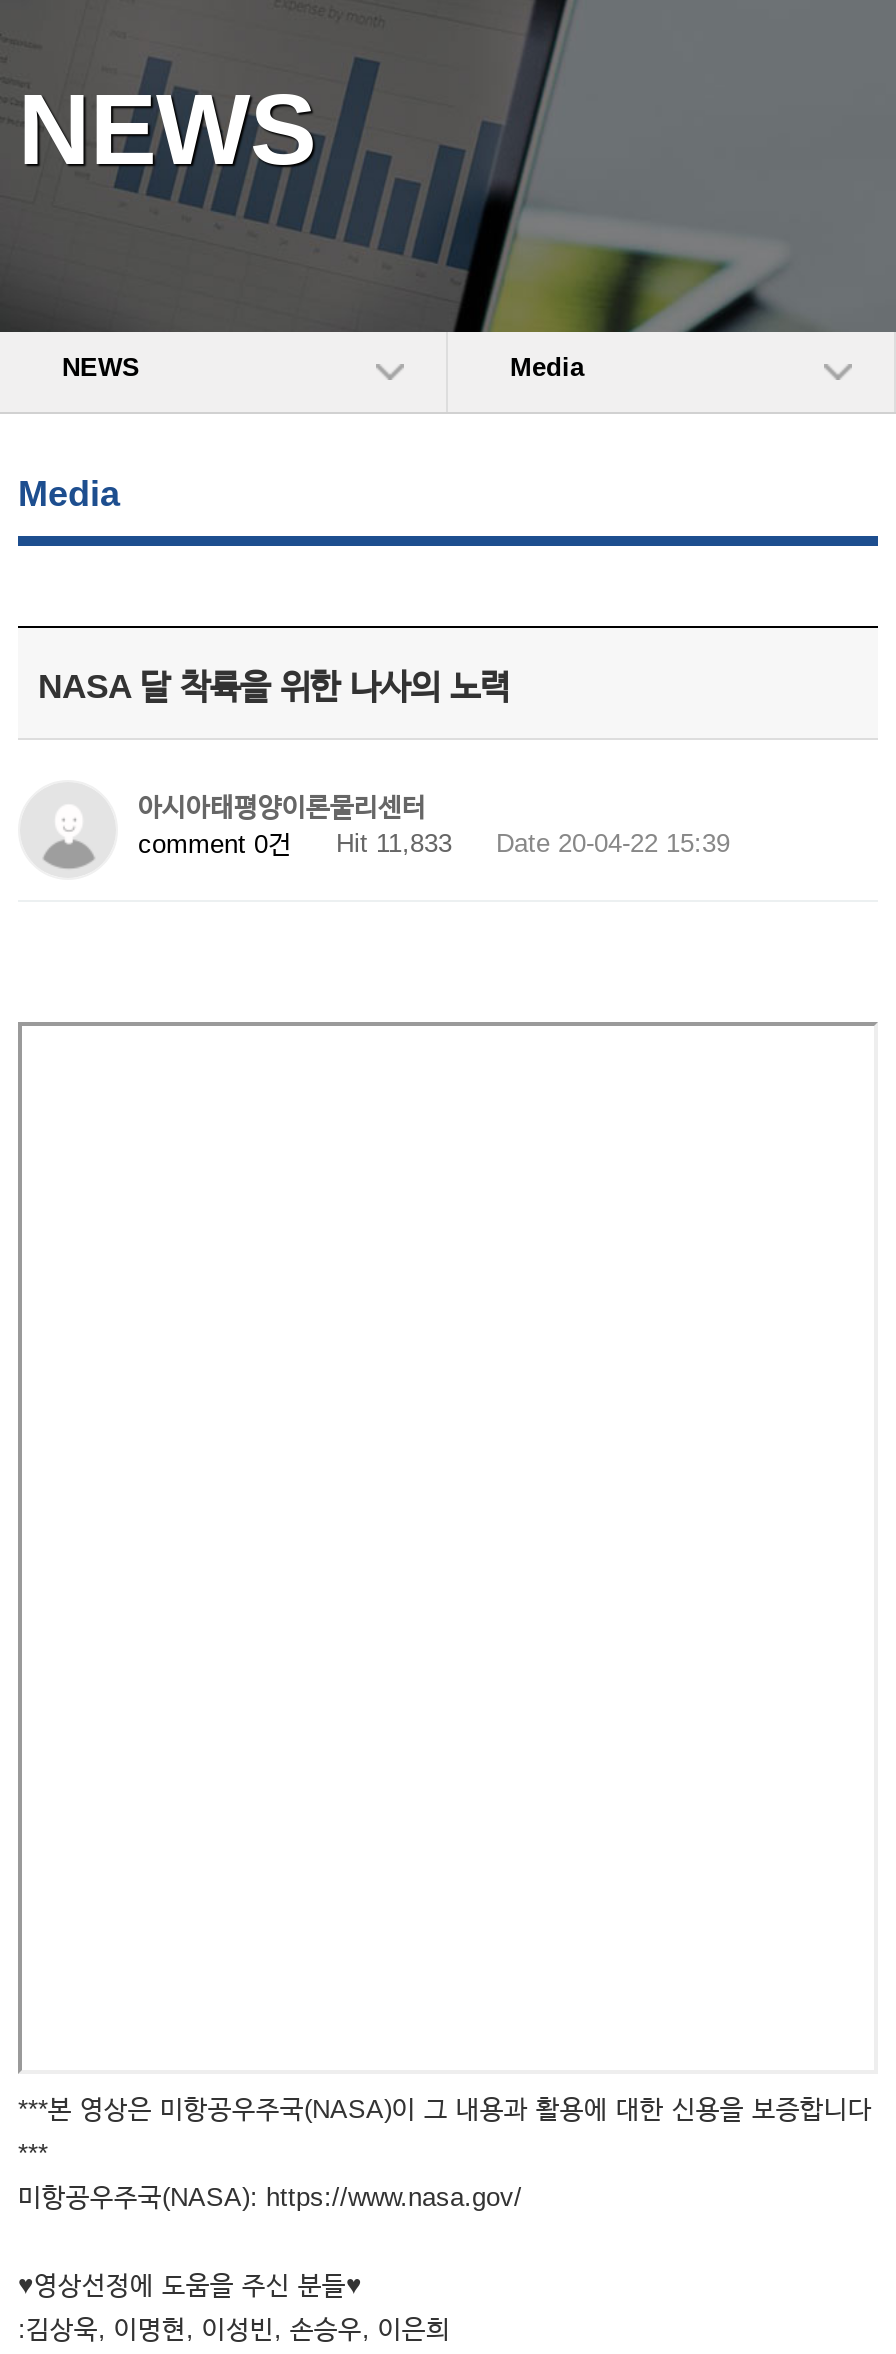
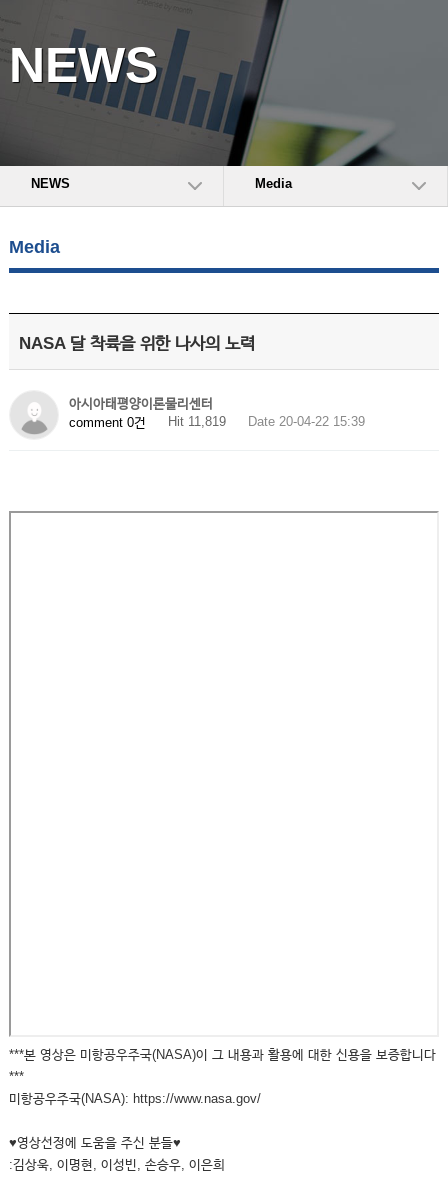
[138,828,730,859] comment 0건 Hit 11,833 Date 20-04-22 15:39 -> [69,414,365,430] comment 0건 Hit 11,819 Date 20-04-22 15:39

